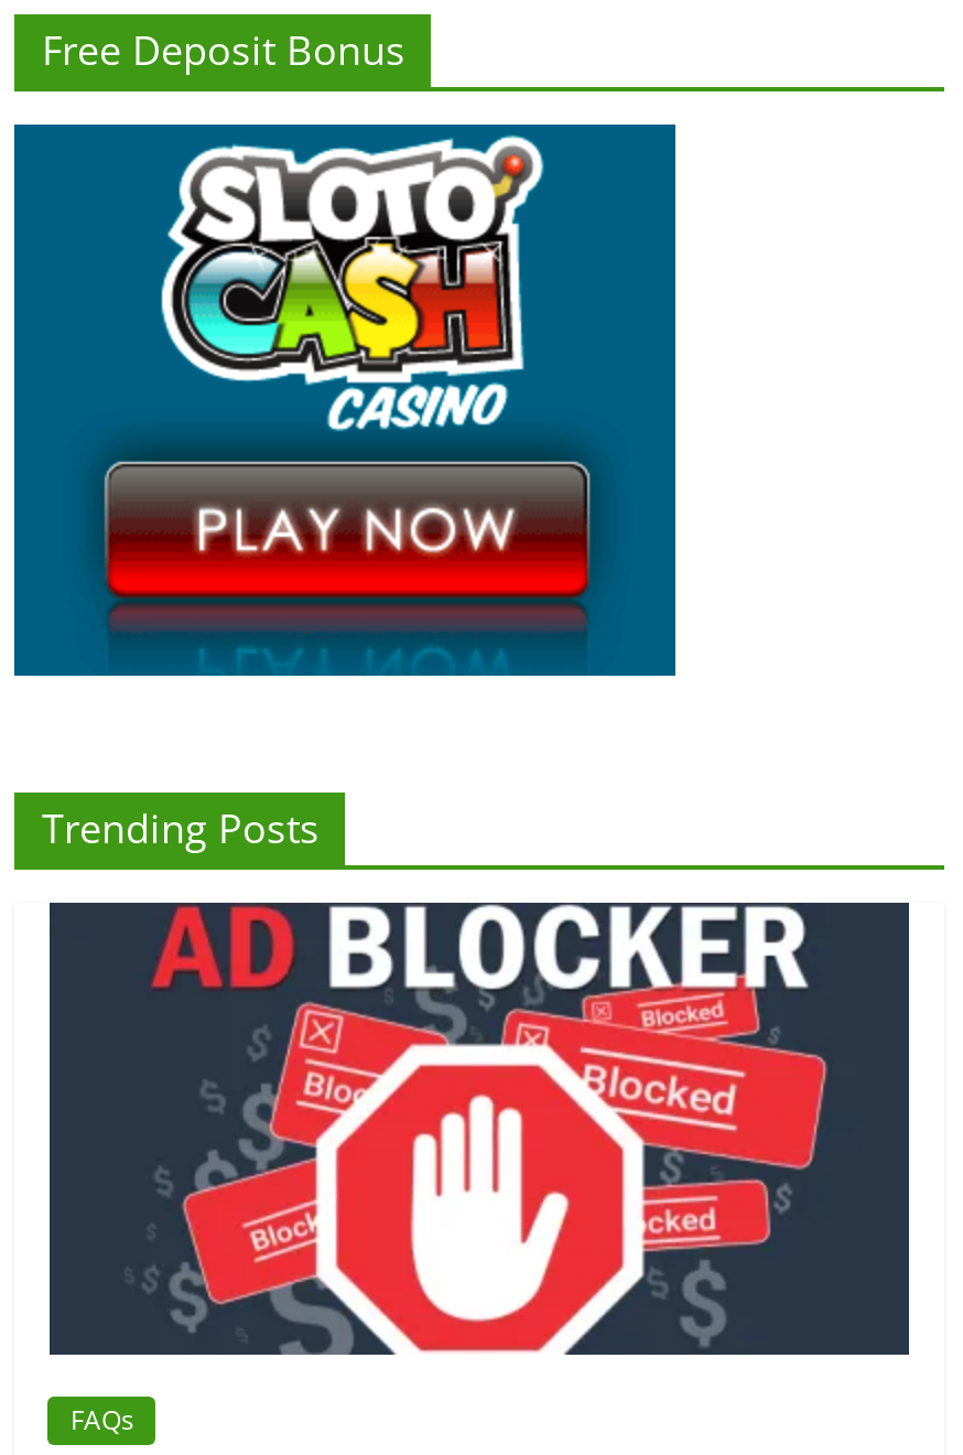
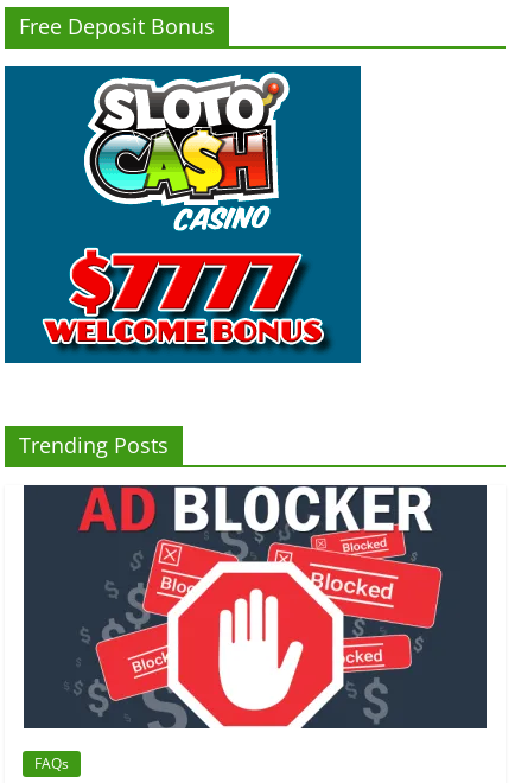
[85,442,618,656] [image] -> [42,238,331,352] [image]

